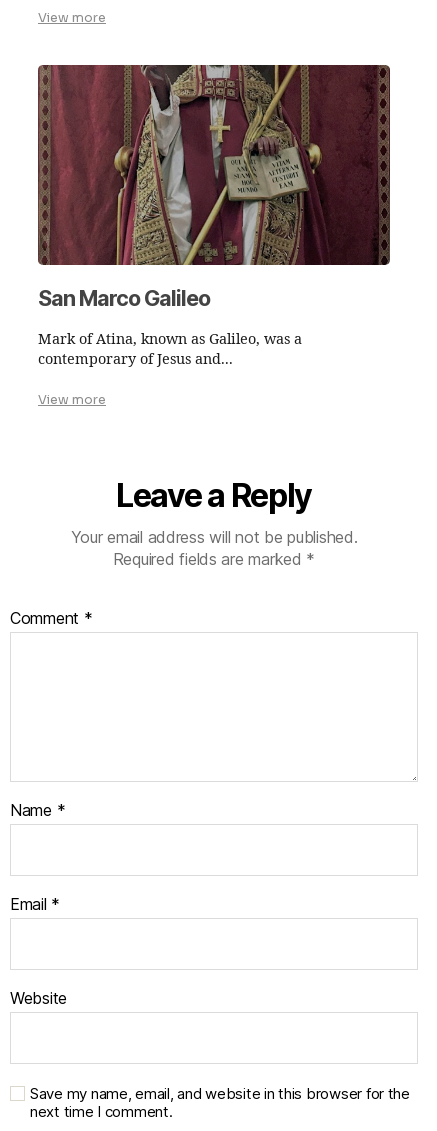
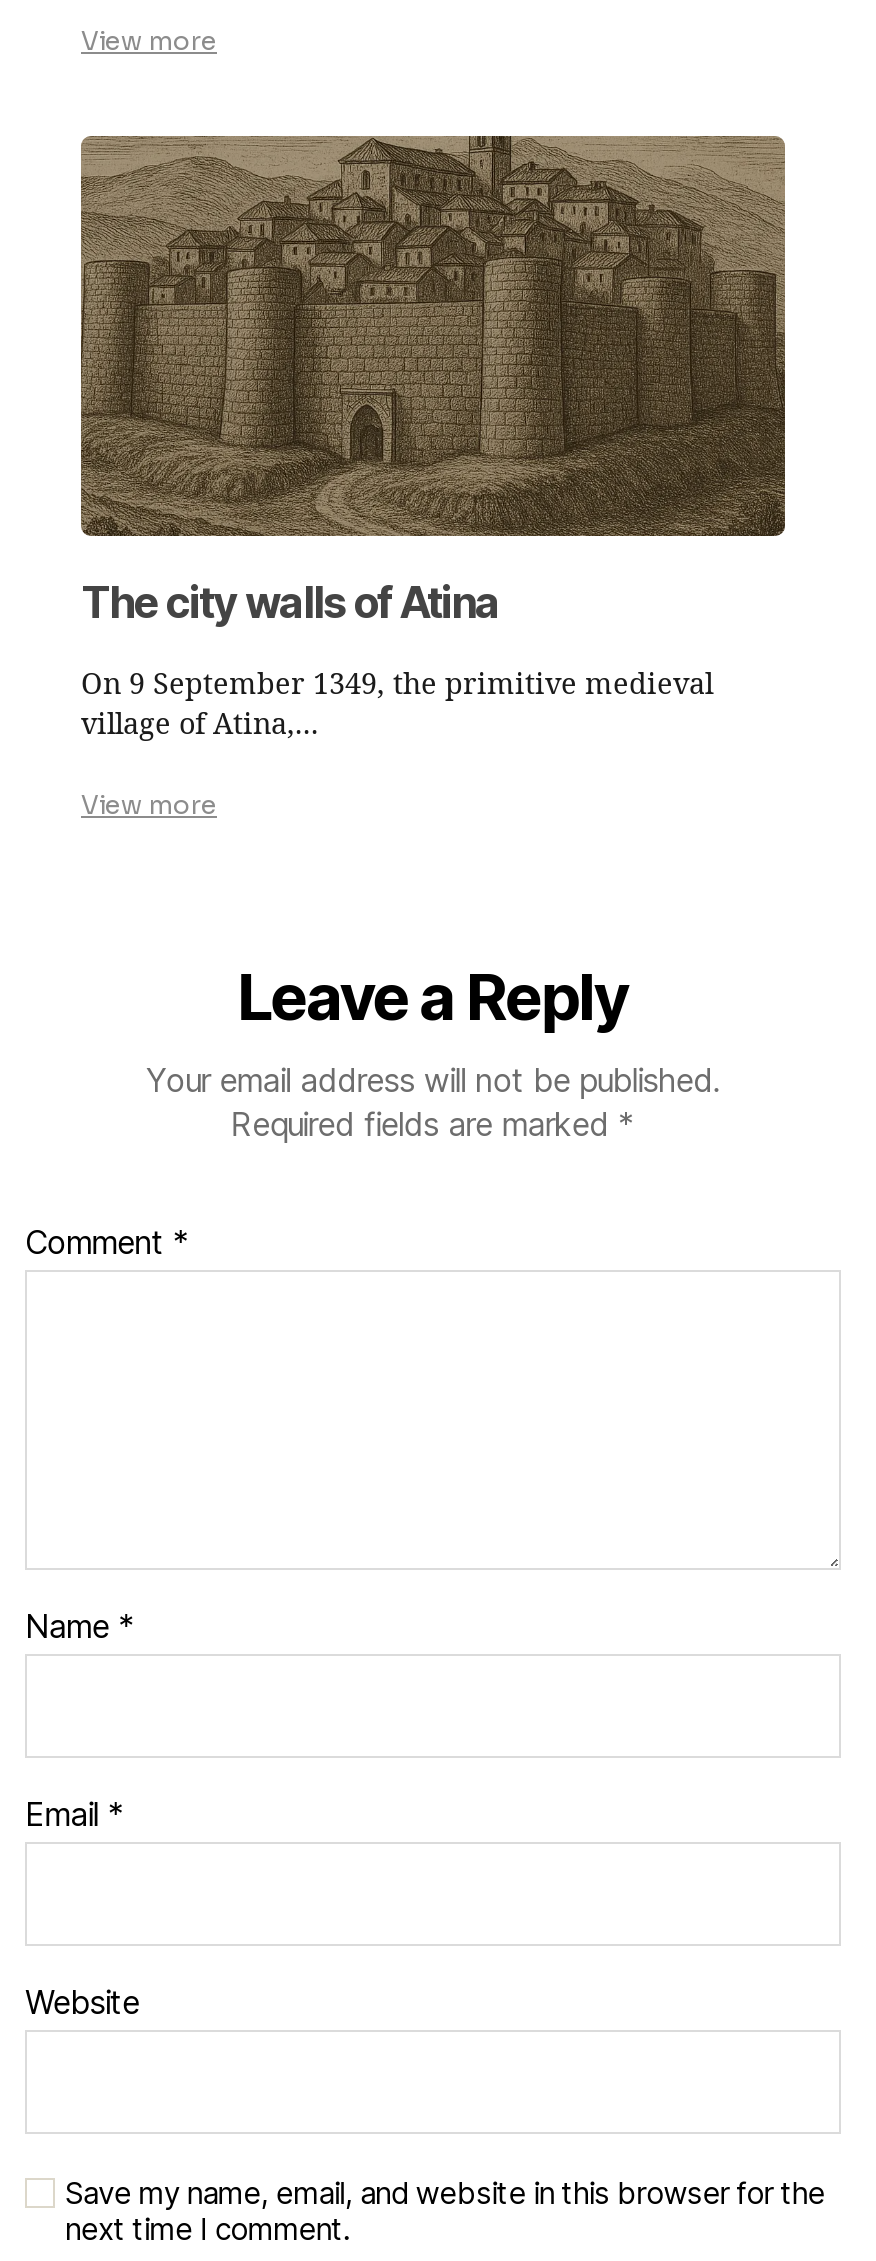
[38,64,391,311] [image] | San Marco Galileo -> [81,134,787,627] [image] | The city walls of Atina
[38,331,302,369] Mark of Atina, known as Galileo, was a | contemporary of Jesus and... -> [81,667,713,743] On 9 September 1349, the primitive medieval | village of Atina,...

